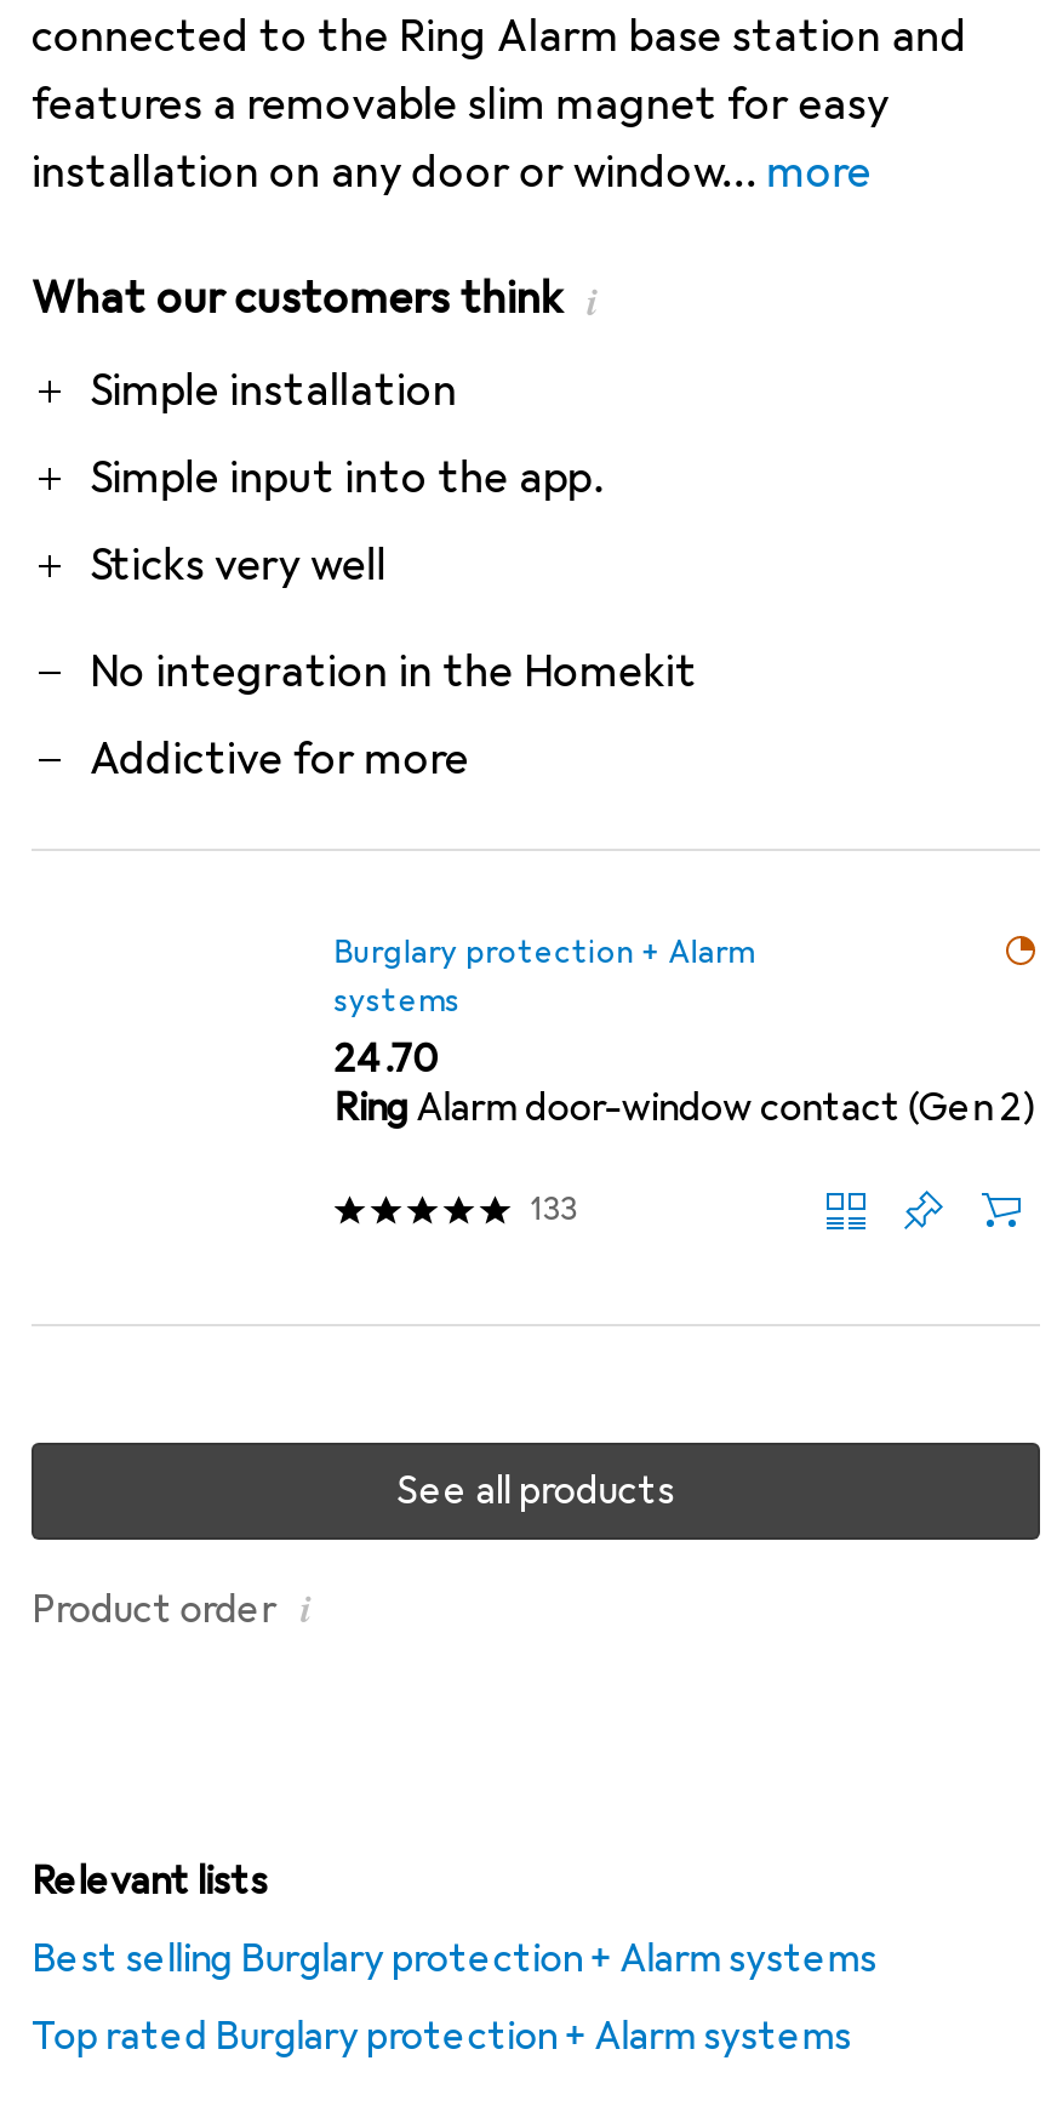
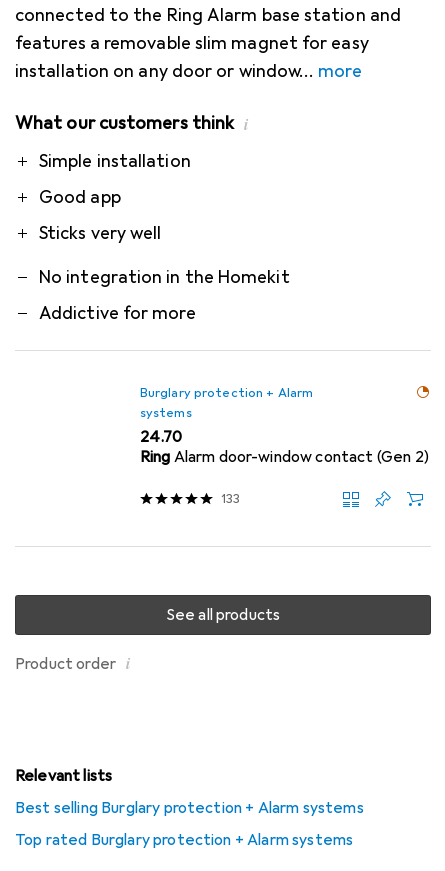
[90,451,604,504] Simple input into the app. -> [39,186,121,208] Good app

